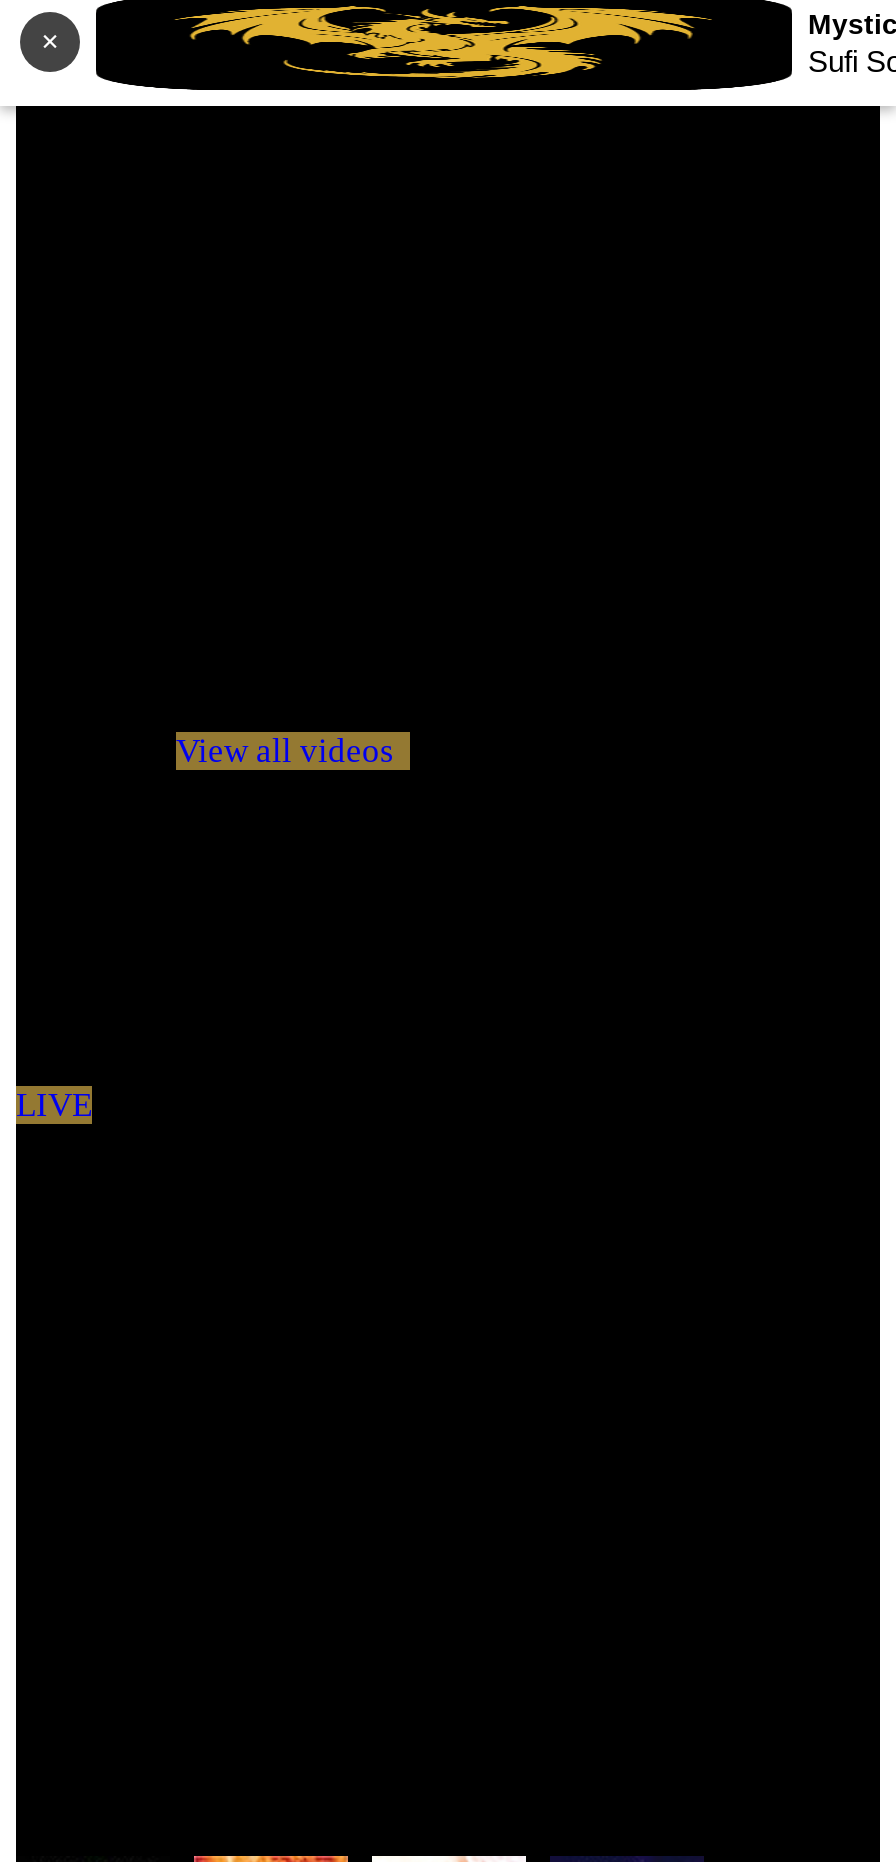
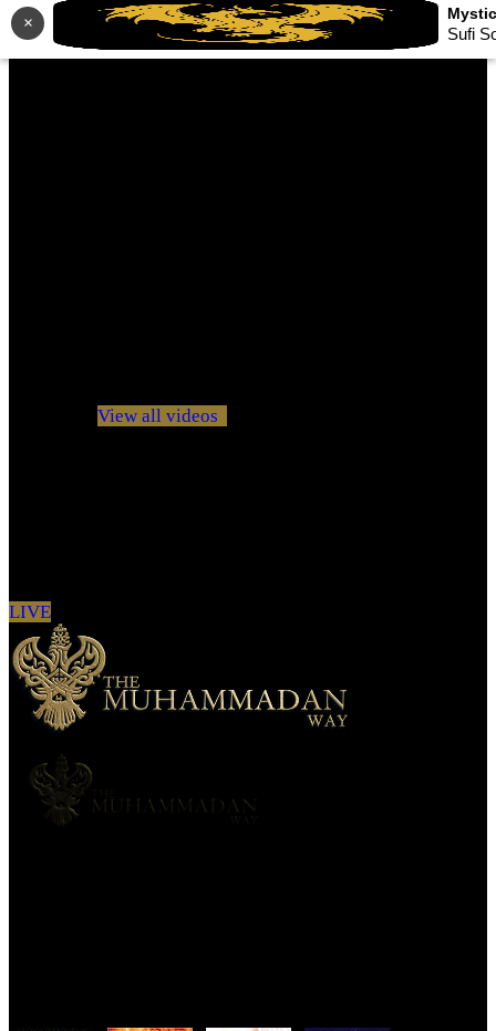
none -> [12,623,348,731] [image]

